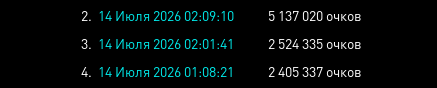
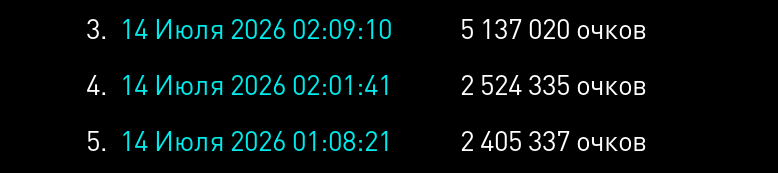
[81,6,362,24] 2. 14 Июля 2026 02:09:10 5 137 020 очков -> [86,9,648,45] 3. 14 Июля 2026 02:09:10 5 137 020 очков
[81,34,362,52] 3. 14 Июля 2026 02:01:41 2 524 335 очков -> [86,65,648,101] 4. 14 Июля 2026 02:01:41 2 524 335 очков
[81,62,362,80] 4. 14 Июля 2026 01:08:21 2 405 337 очков -> [86,121,648,157] 5. 14 Июля 2026 01:08:21 2 405 337 очков

